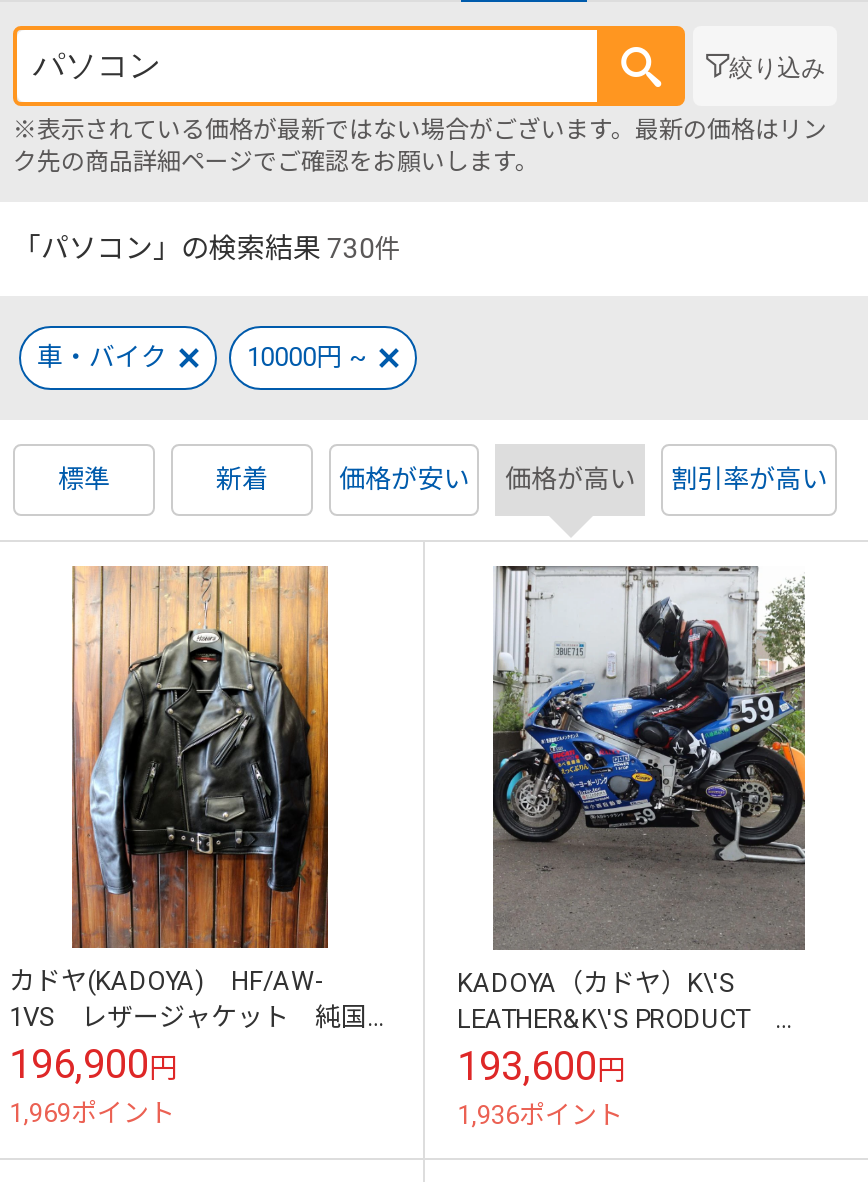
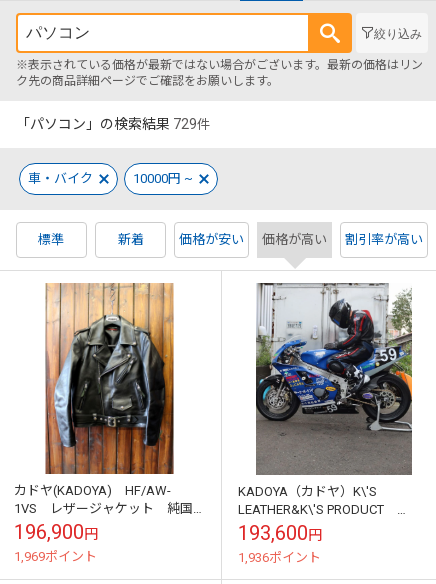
[13,232,401,264] 「パソコン」の検索結果730件 -> [16,116,210,132] 「パソコン」の検索結果729件

